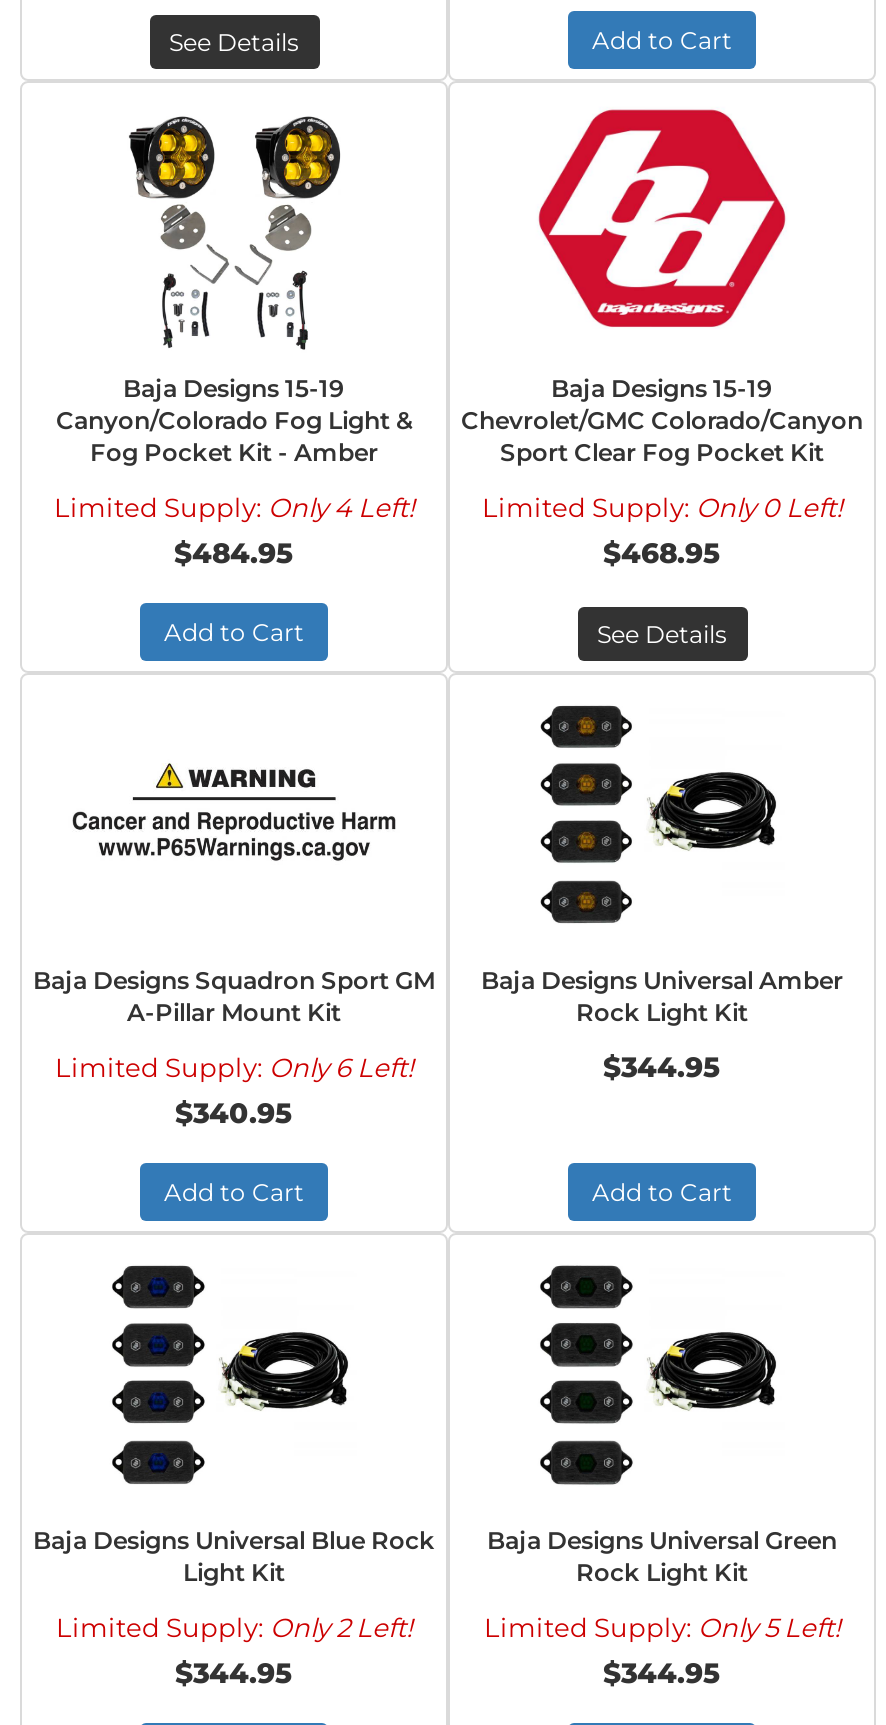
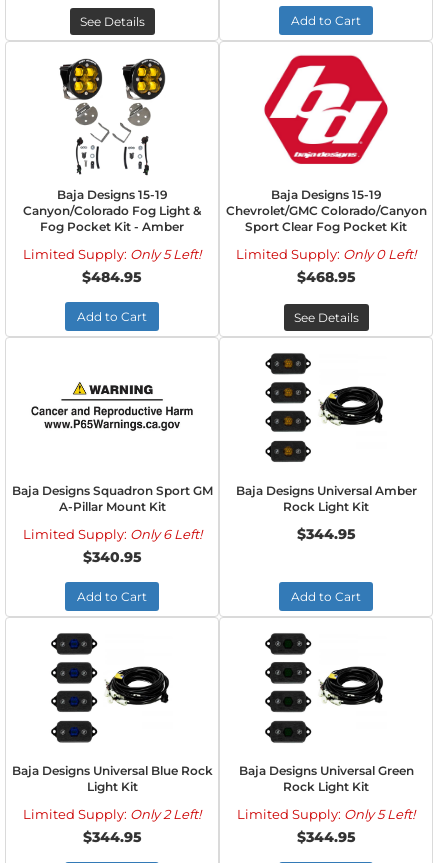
[54,491,414,523] Limited Supply: Only 4 Left! -> [23,246,201,262] Limited Supply: Only 5 Left!

